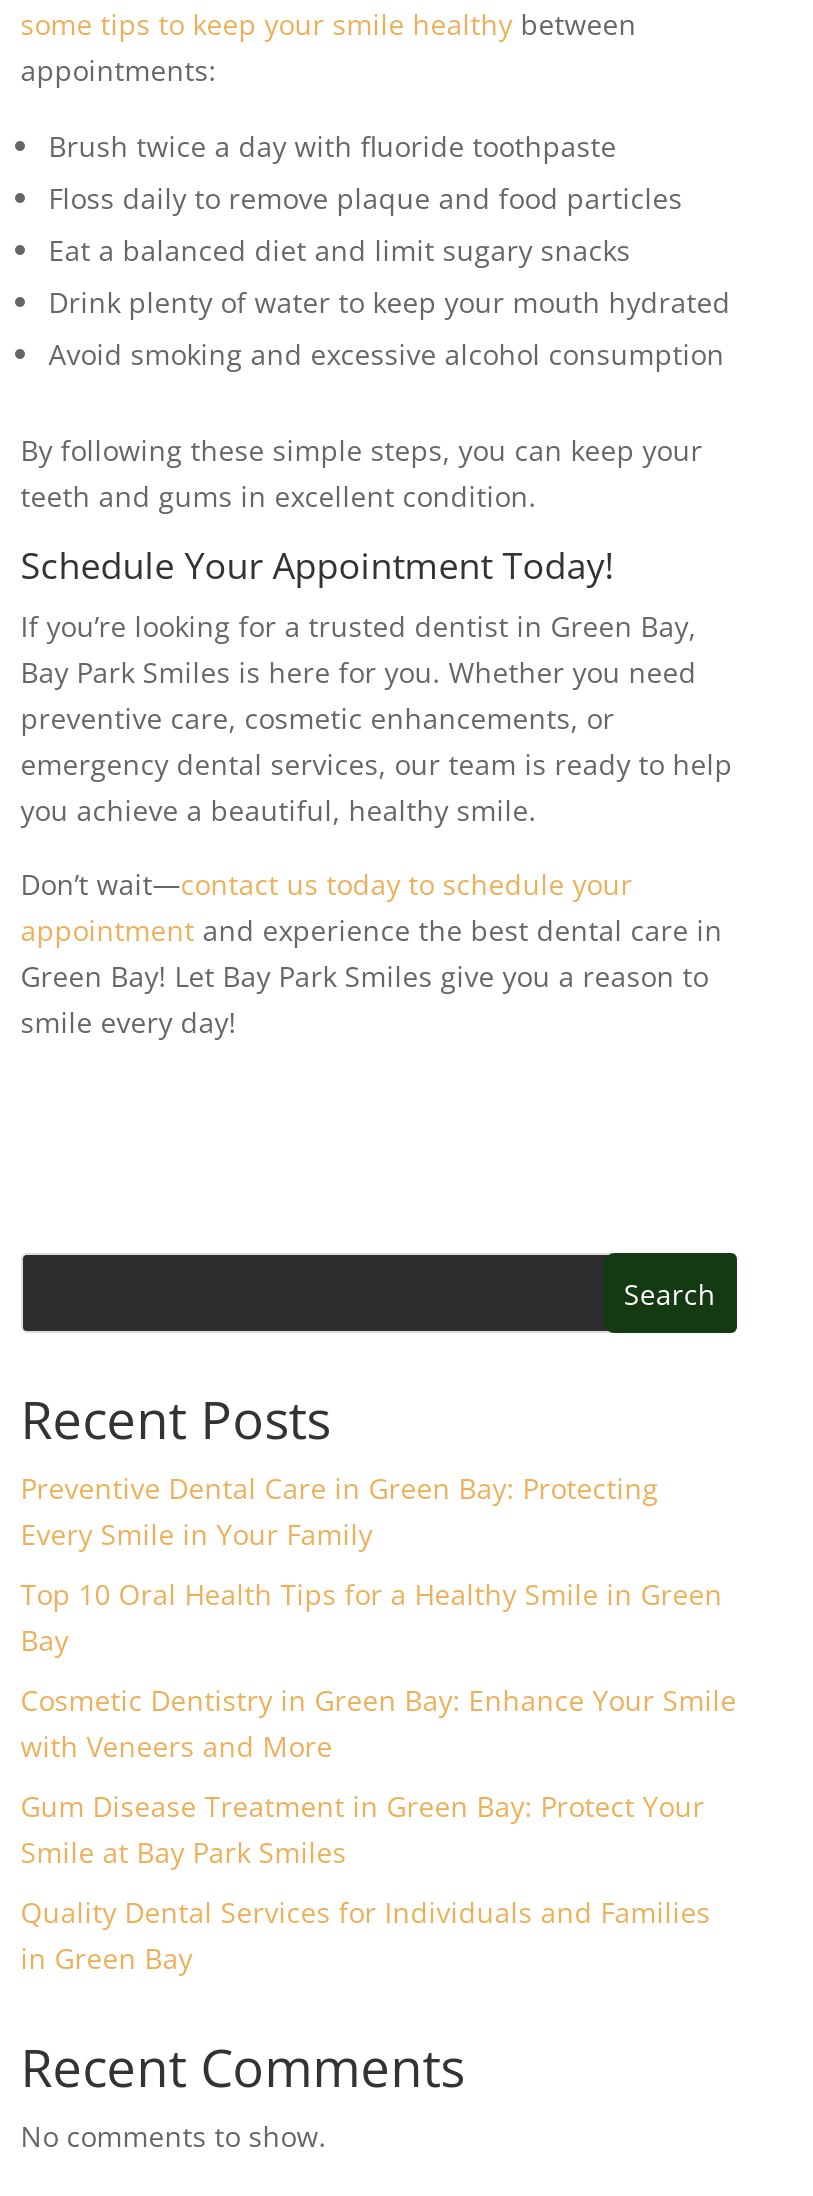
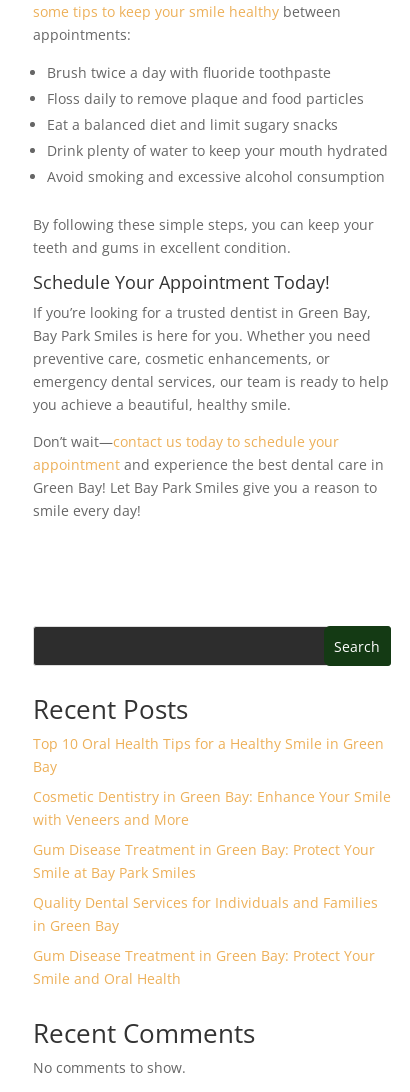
[21,1469,659,1553] Preventive Dental Care in Green Bay: Protecting | Every Smile in Your Family -> none
moved [21,1575,737,1977] -> [33,734,391,935]: Top 10 Oral Health Tips for a Healthy Smile in Green | Bay | Cosmetic Dentistry in Green Bay: Enhance Your Smile | with Veneers and More | Gum Disease Treatment in Green Bay: Protect Your | Smile at Bay Park Smiles | Quality Dental Services for Individuals and Families | in Green Bay
none -> [33,946,375,988] Gum Disease Treatment in Green Bay: Protect Your | Smile and Oral Health

